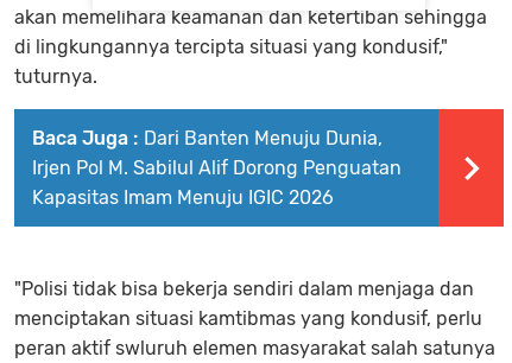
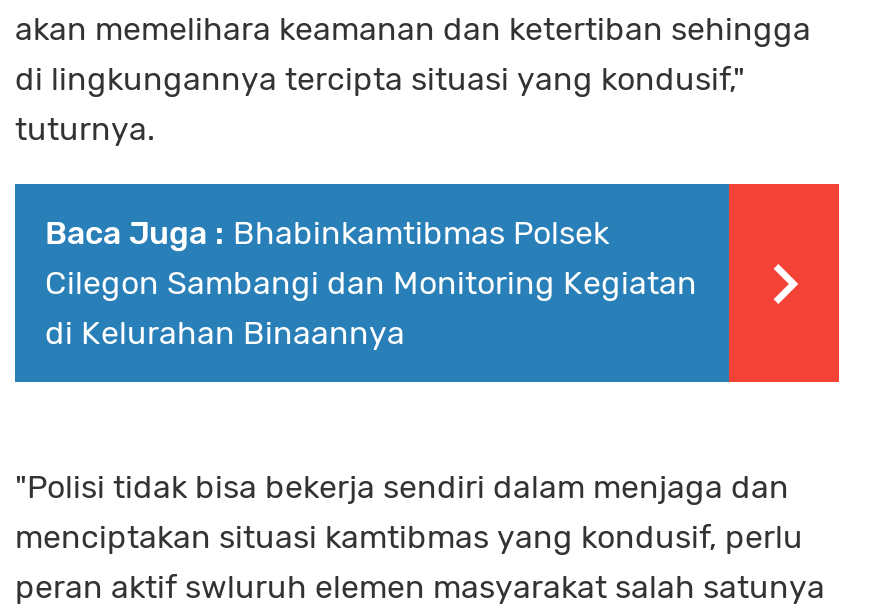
[32,126,402,208] Baca Juga : Dari Banten Menuju Dunia, | Irjen Pol M. Sabilul Alif Dorong Penguatan | Kapasitas Imam Menuju IGIC 2026 -> [45,213,697,351] Baca Juga : Bhabinkamtibmas Polsek | Cilegon Sambangi dan Monitoring Kegiatan | di Kelurahan Binaannya

